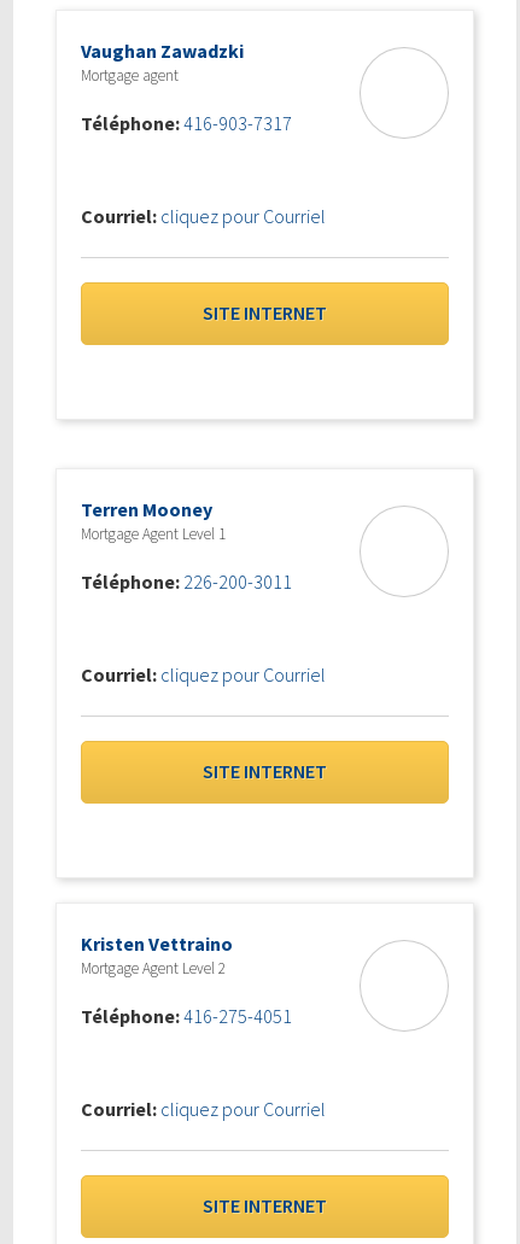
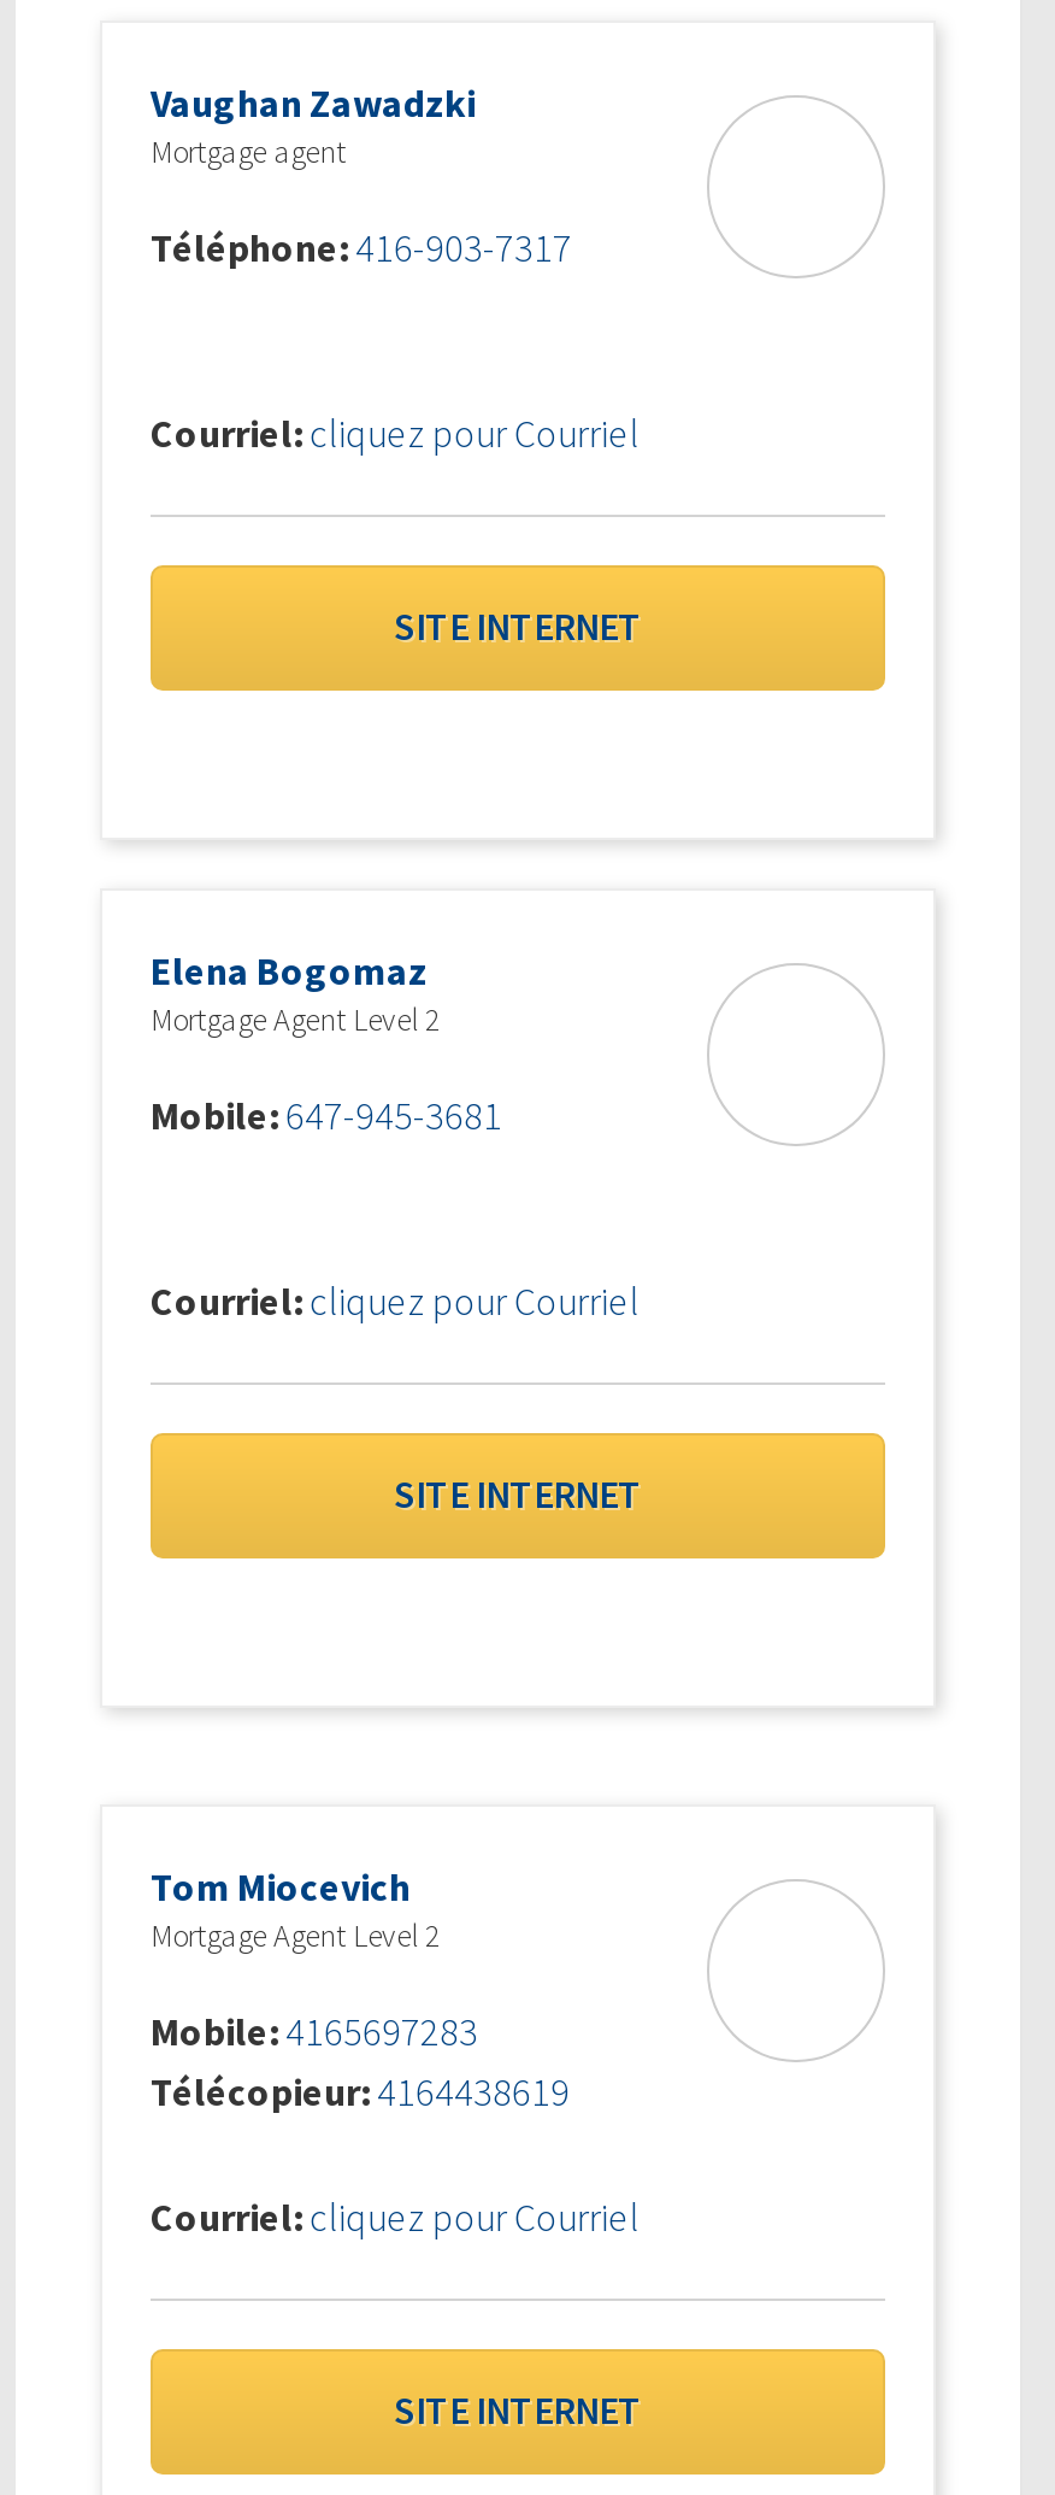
[81,497,226,544] Terren Mooney | Mortgage Agent Level 1 -> [151,946,440,1040] Elena Bogomaz | Mortgage Agent Level 2
[81,570,292,594] Téléphone: 226-200-3011 -> [151,1091,502,1139] Mobile: 647-945-3681
moved [81,663,327,783] -> [151,1277,642,1518]: Courriel: cliquez pour Courriel | SITE INTERNET
[81,932,233,956] Kristen Vettraino -> [151,1862,411,1911] Tom Miocevich
[81,1004,292,1028] Téléphone: 416-275-4051 -> [151,2007,570,2116] Mobile: 4165697283 | Télécopieur: 4164438619

